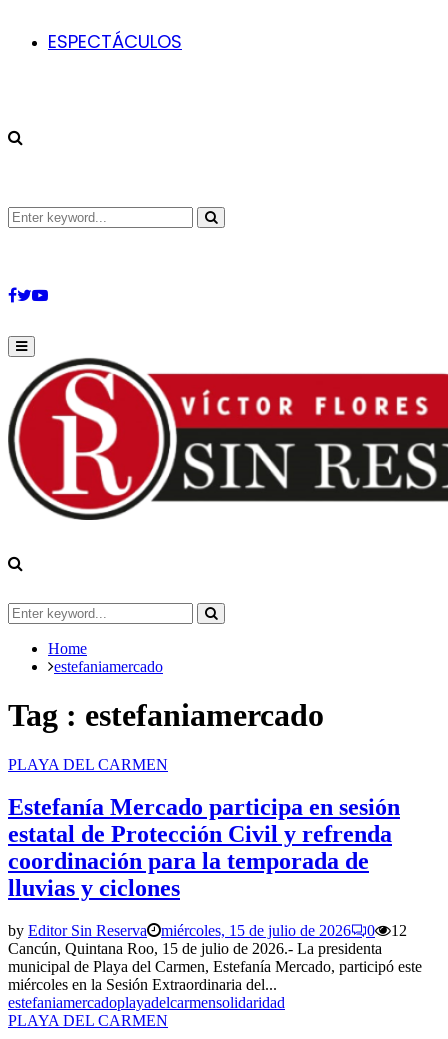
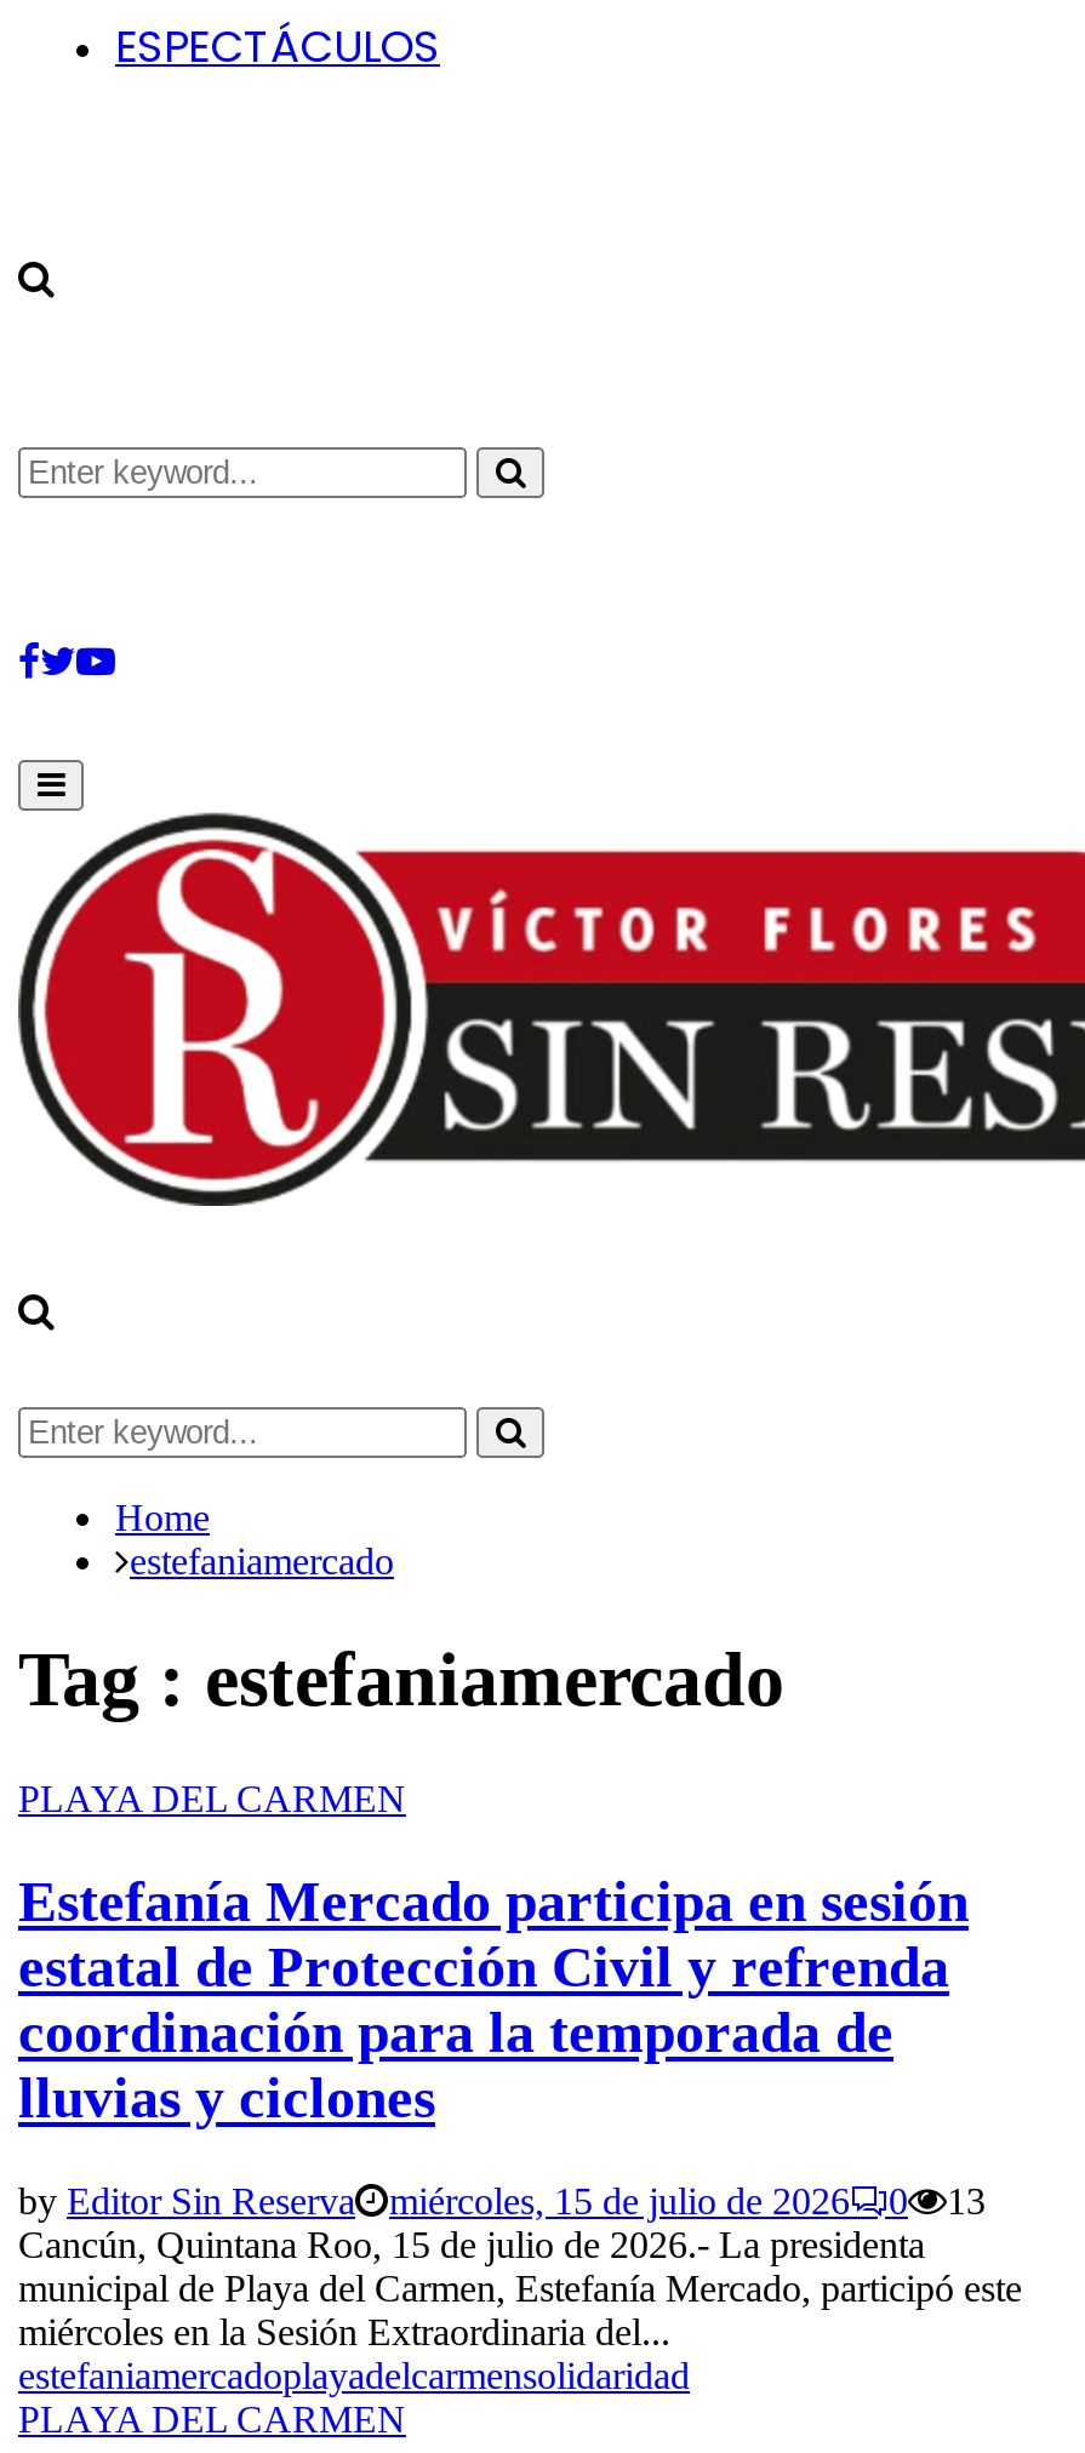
[391,922,407,939] 12 -> [947,2180,986,2221] 13

